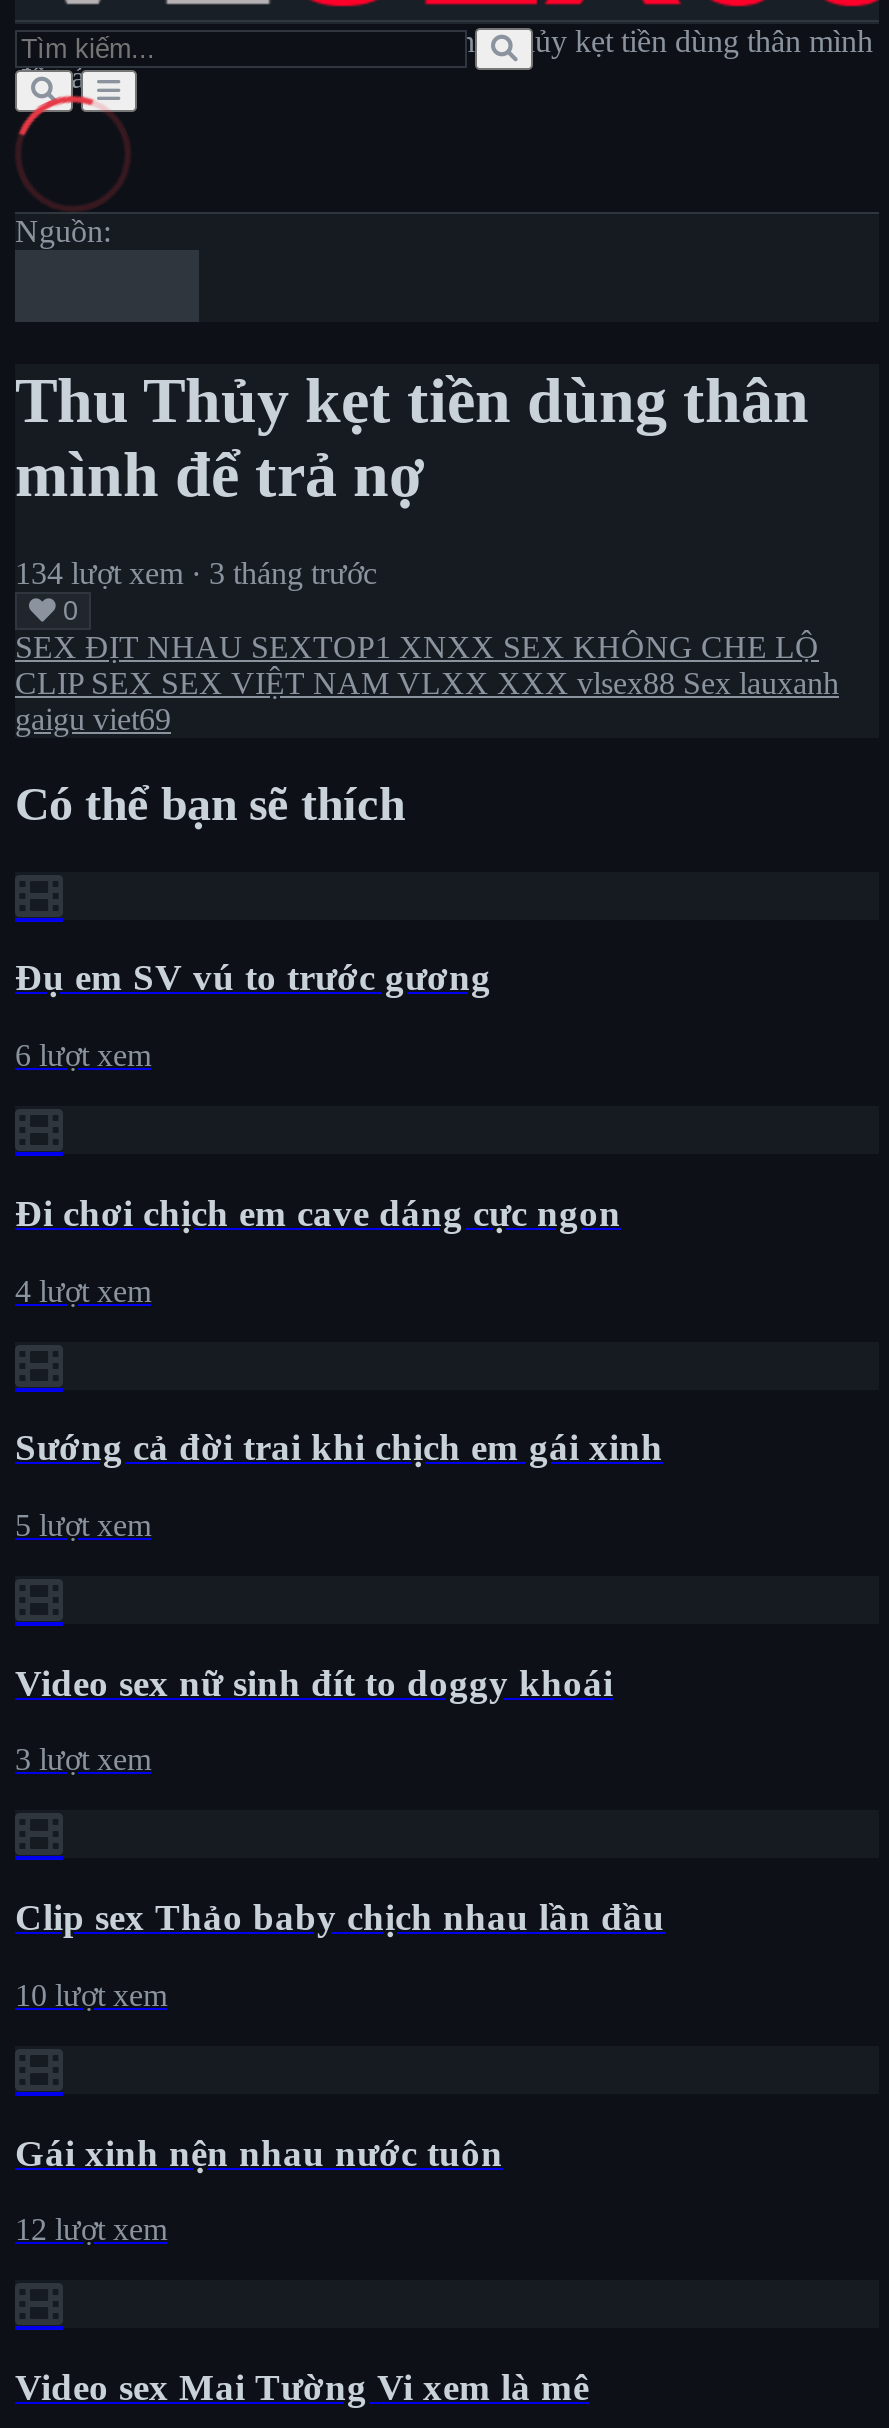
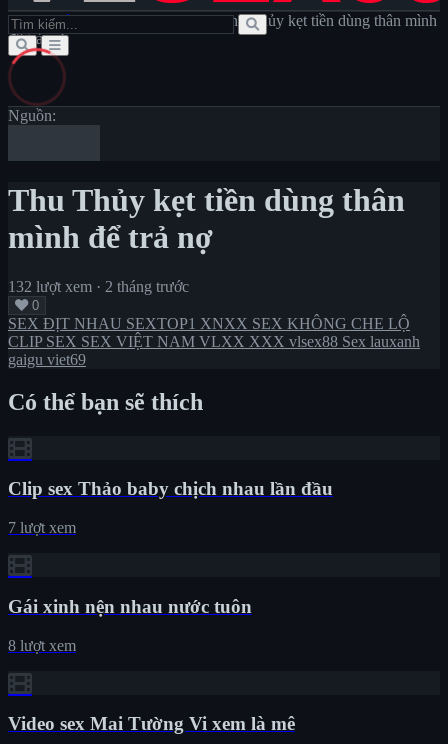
[15,556,377,590] 134 lượt xem · 3 tháng trước -> [8,278,189,295] 132 lượt xem · 2 tháng trước
[15,957,491,1072] Đụ em SV vú to trước gương | 6 lượt xem -> none
[15,1192,621,1307] Đi chơi chịch em cave dáng cực ngon | 4 lượt xem -> none
[15,1427,663,1542] Sướng cả đời trai khi chịch em gái xinh | 5 lượt xem -> none
[15,1661,613,1777] Video sex nữ sinh đít to doggy khoái | 3 lượt xem -> none
[15,1978,167,2012] 10 lượt xem -> [8,519,76,536] 7 lượt xem
[15,2213,167,2247] 12 lượt xem -> [8,637,76,654] 8 lượt xem

